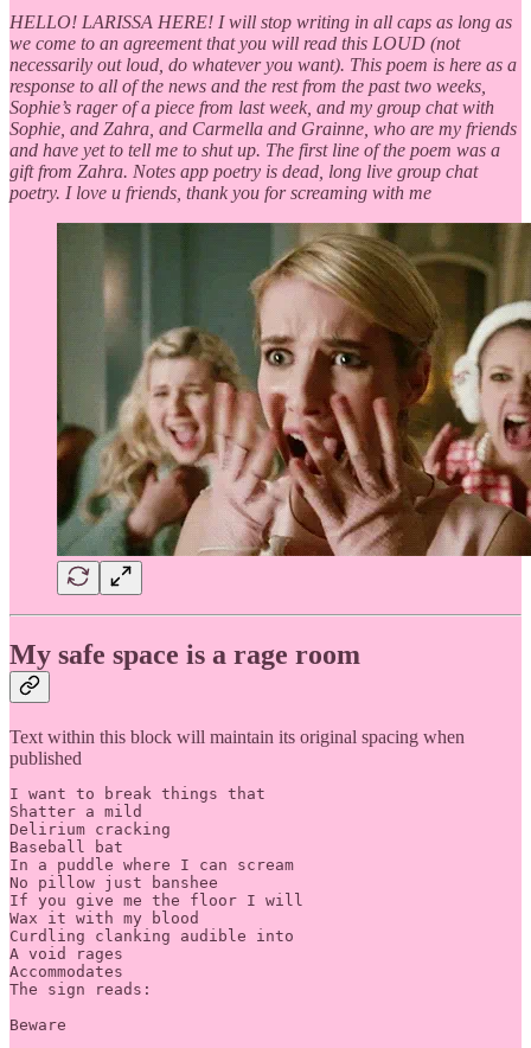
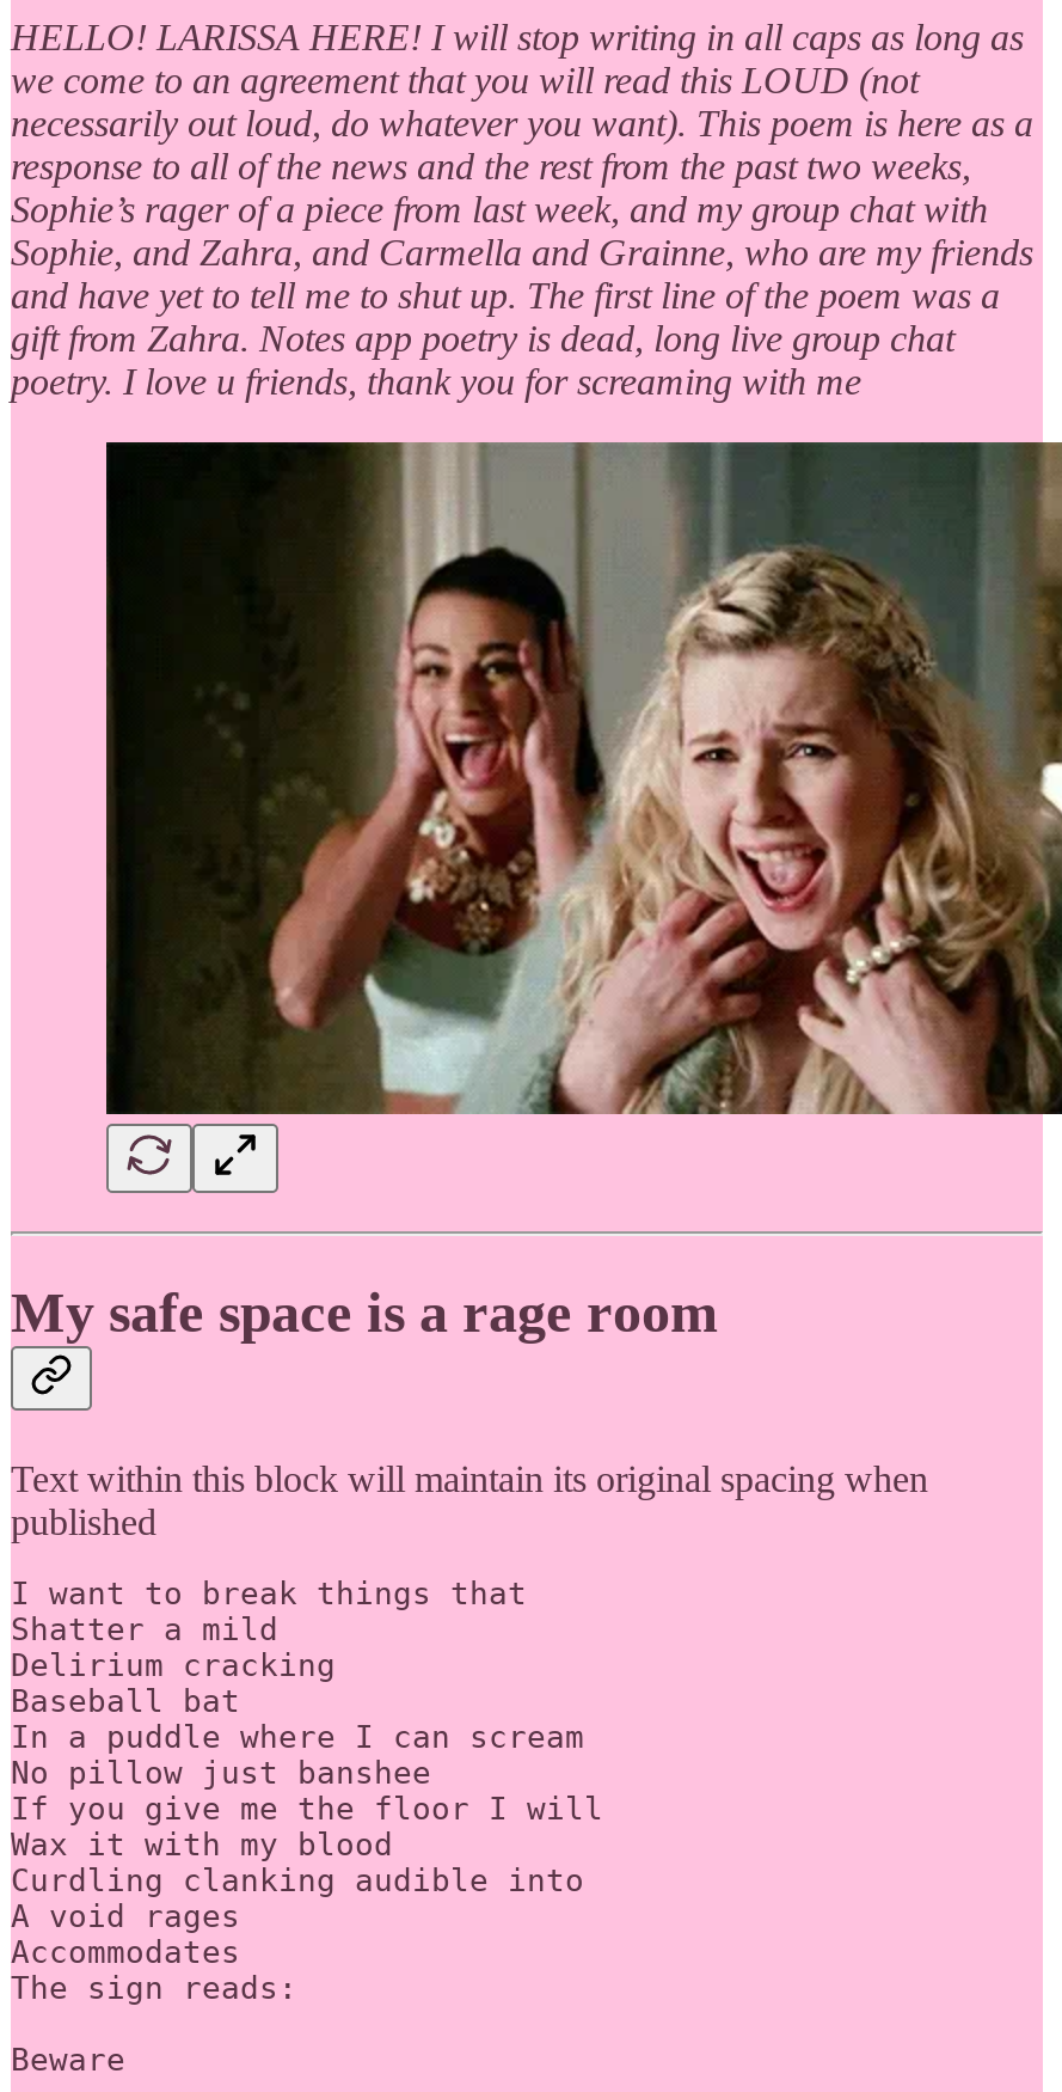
[57,223,527,557] [image] -> [106,442,1055,1117] [image]

